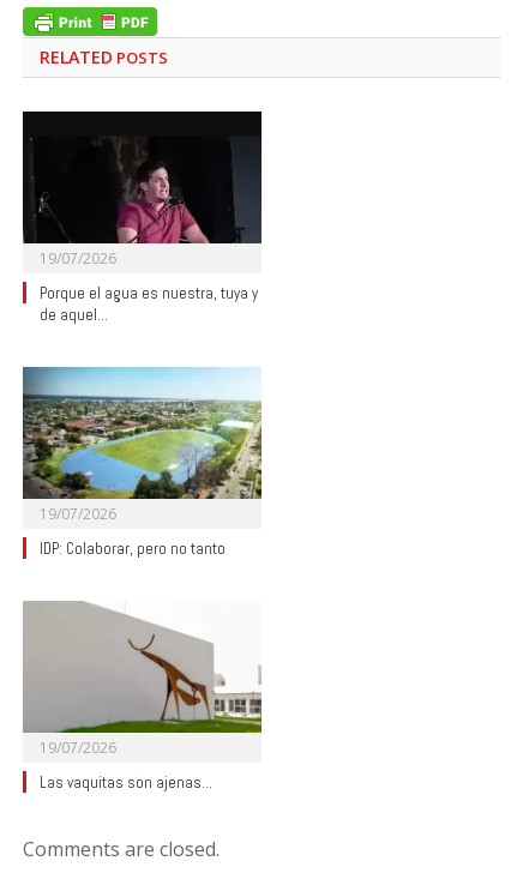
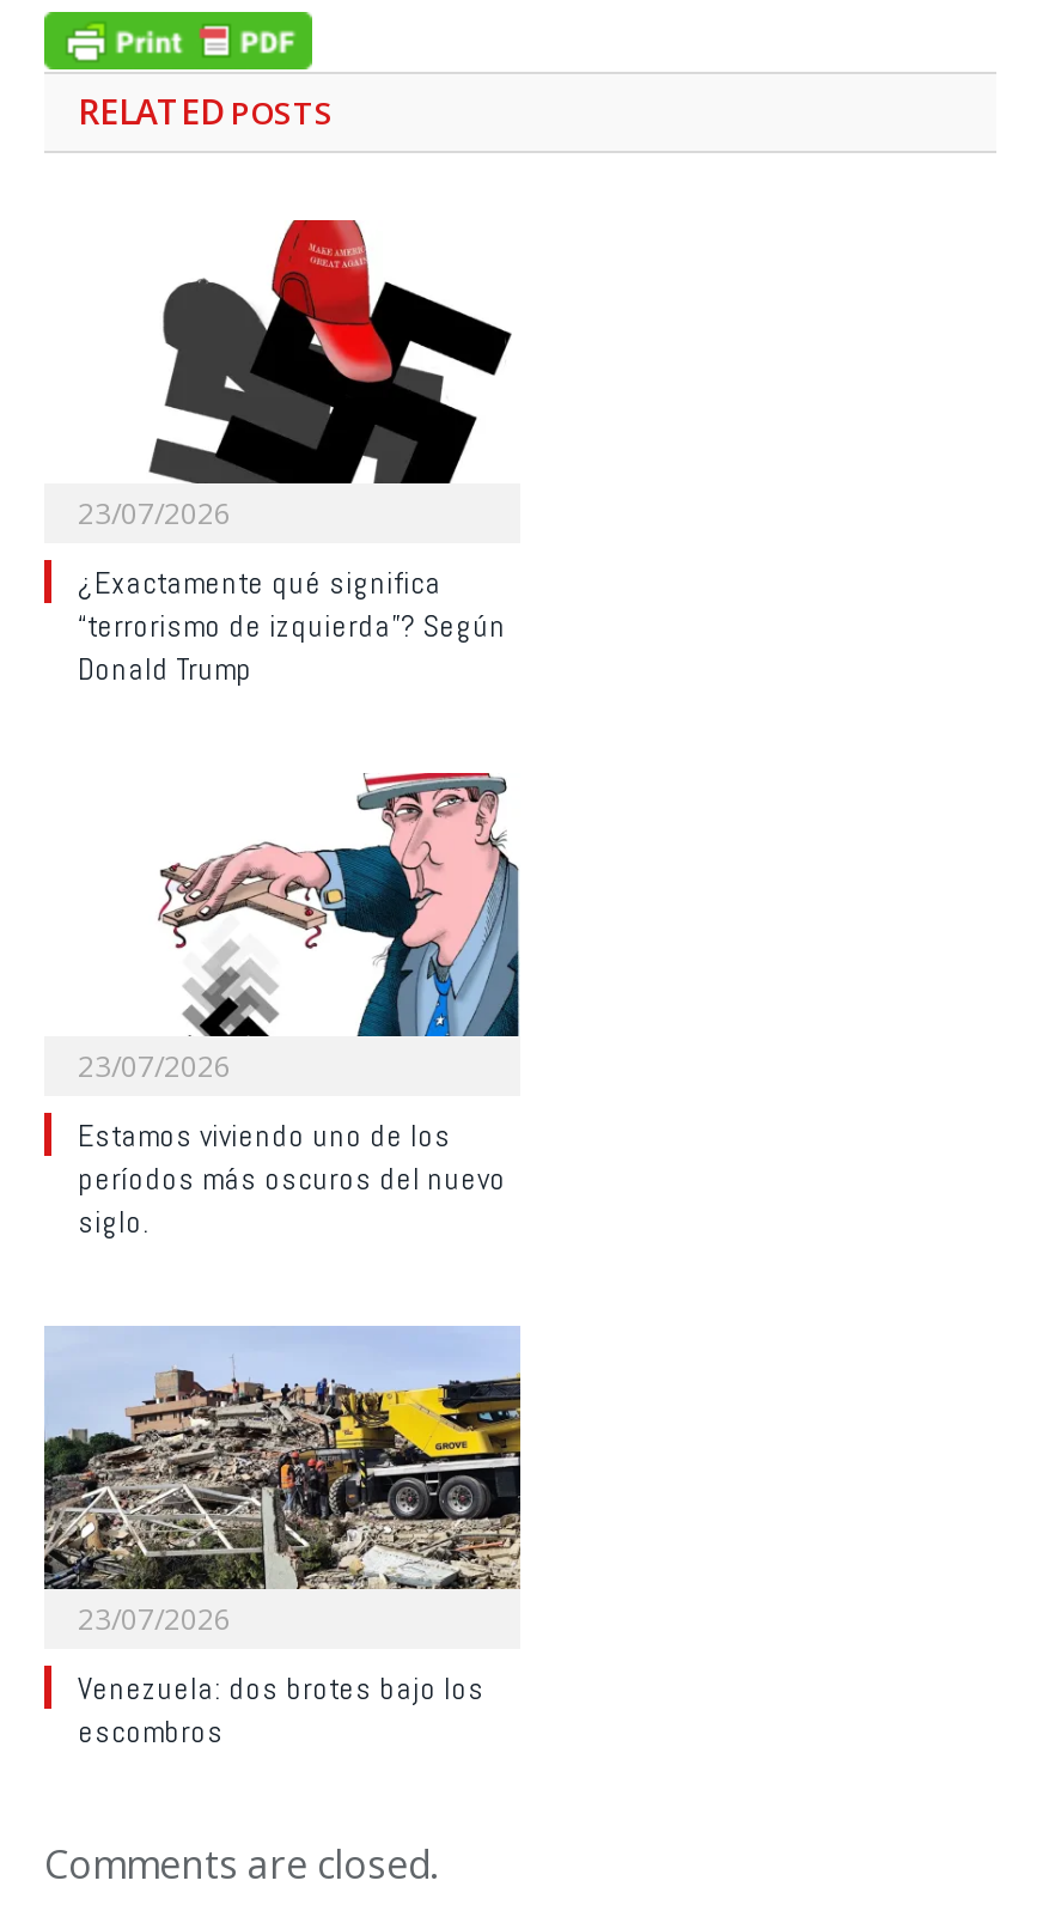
[22,110,263,268] [image] | 19/07/2026 -> [44,218,520,533] [image] | 23/07/2026
[40,283,258,325] Porque el agua es nuestra, tuya y | de aquel… -> [78,562,506,689] ¿Exactamente qué significa | “terrorismo de izquierda”? Según | Donald Trump
[22,366,263,524] [image] | 19/07/2026 -> [44,792,520,1087] [image] | 23/07/2026
[40,538,226,559] IDP: Colaborar, pero no tanto -> [78,1115,506,1242] Estamos viviendo uno de los | períodos más oscuros del nuevo | siglo.
[24,612,261,758] [image] | 19/07/2026 -> [44,1326,523,1640] [image] | 23/07/2026
[40,773,212,793] Las vaquitas son ajenas… -> [78,1669,484,1752] Venezuela: dos brotes bajo los | escombros

